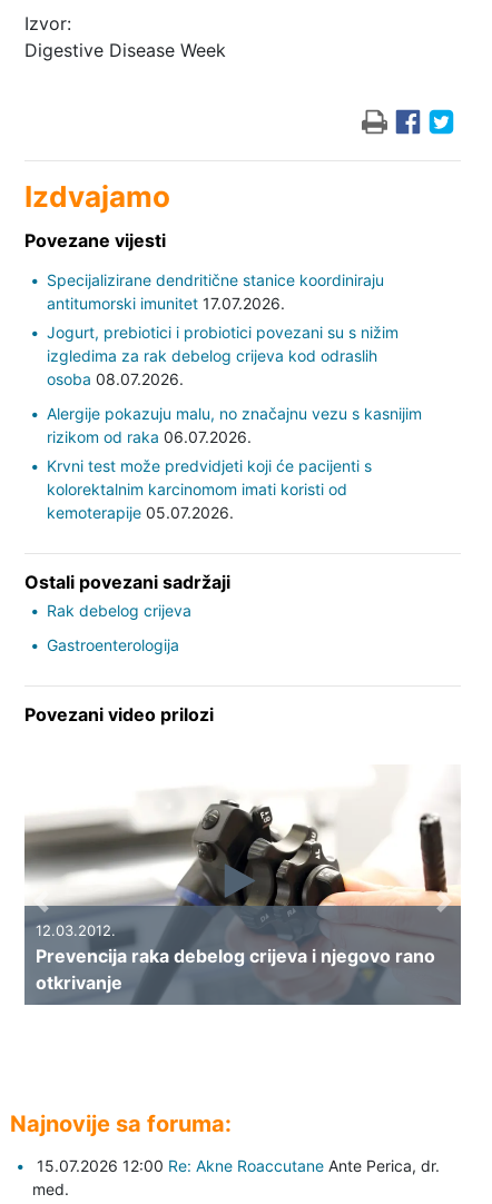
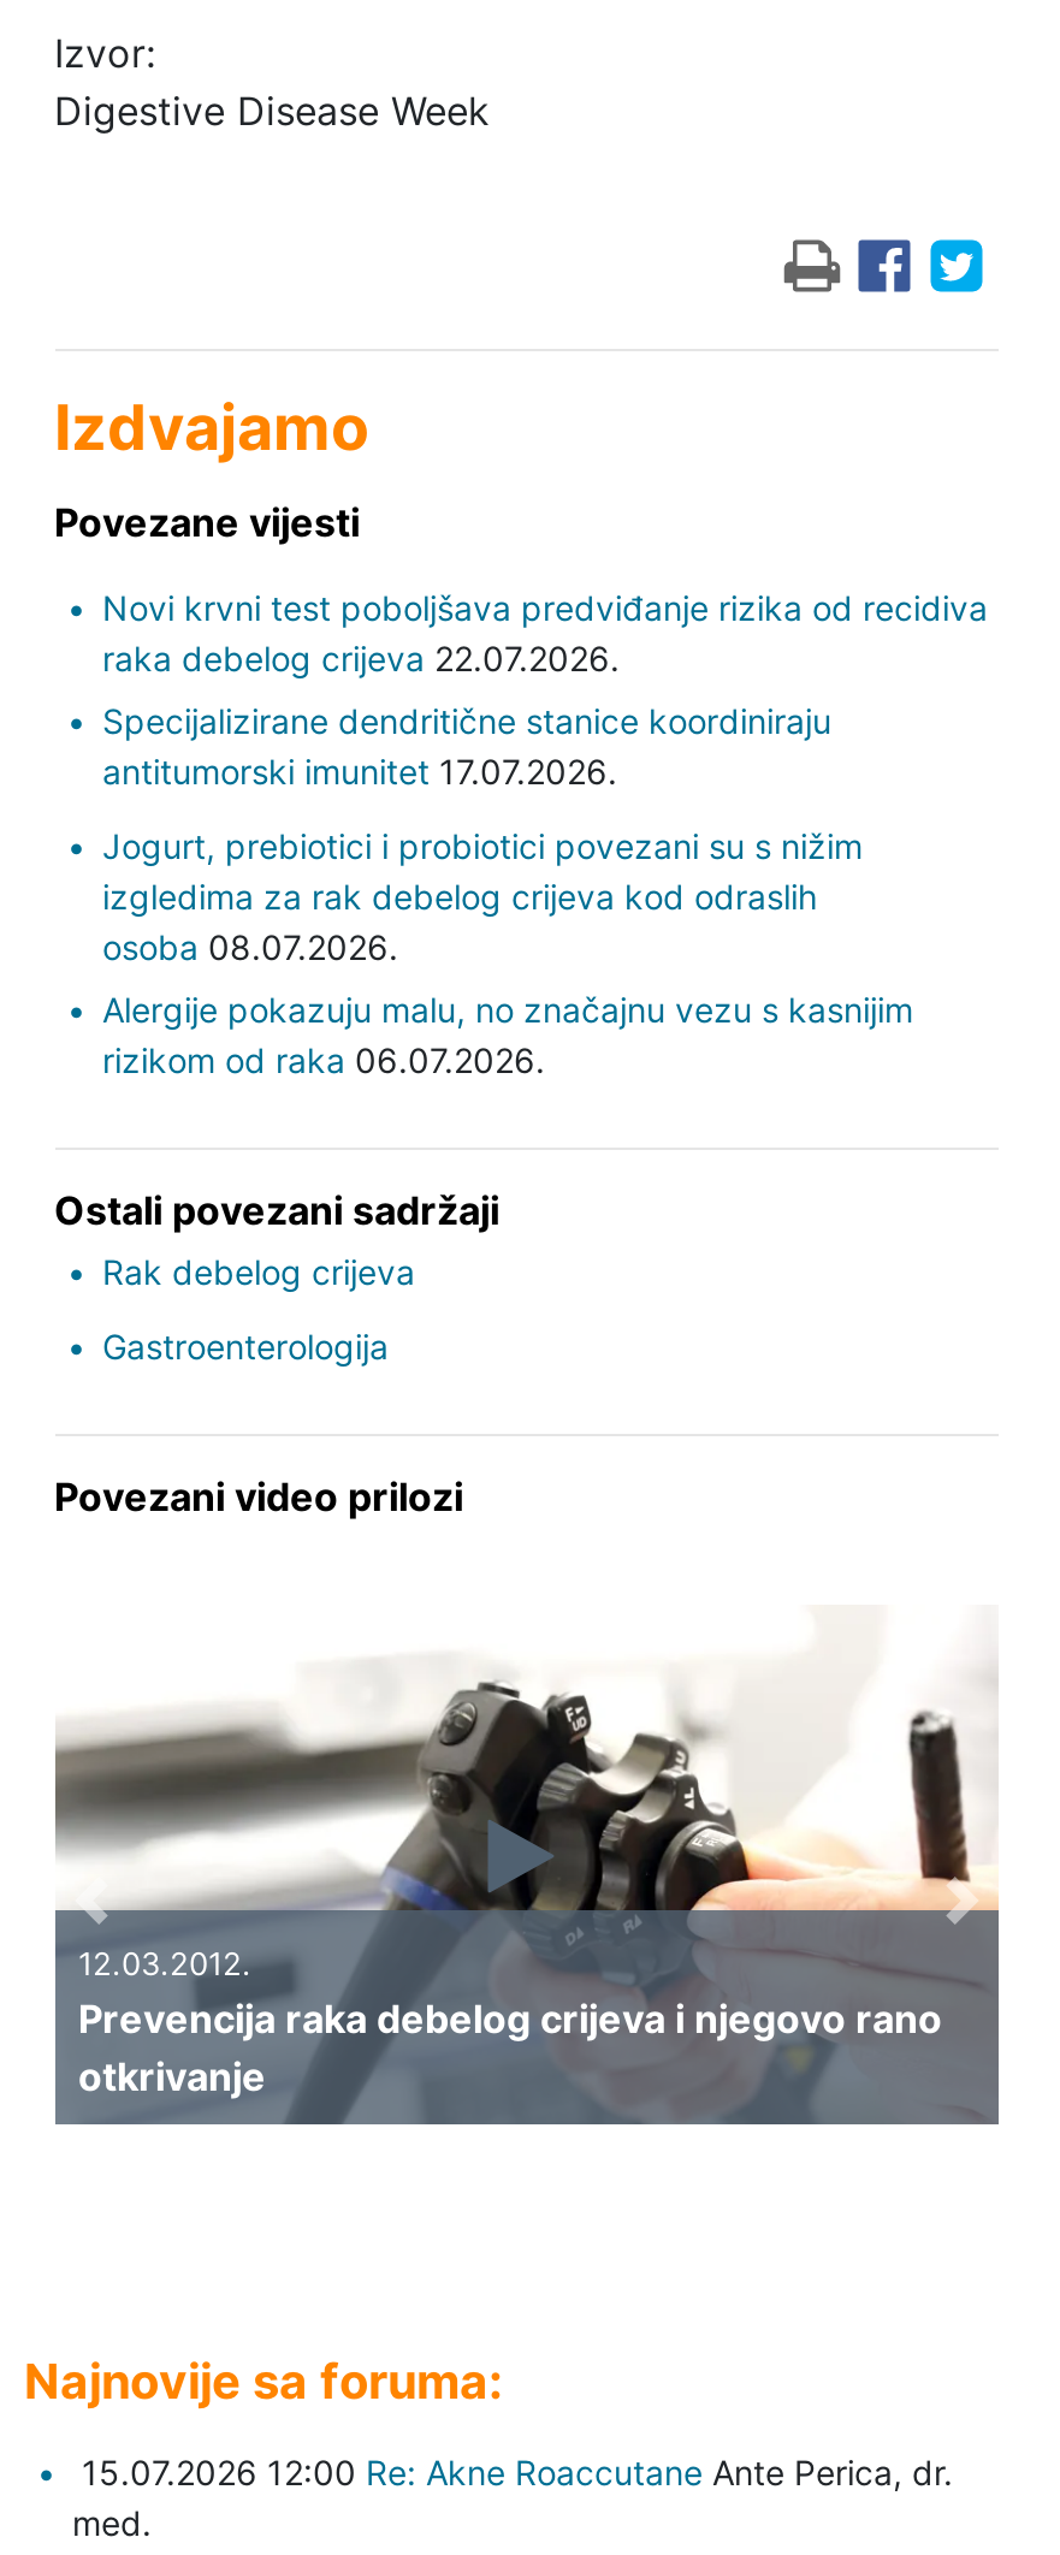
none -> [102,588,988,679] Novi krvni test poboljšava predviđanje rizika od recidiva | raka debelog crijeva 22.07.2026.
moved [46,271,383,313] -> [102,701,831,792]: Specijalizirane dendritične stanice koordiniraju | antitumorski imunitet 17.07.2026.
moved [46,323,398,389] -> [102,826,863,968]: Jogurt, prebiotici i probiotici povezani su s nižim | izgledima za rak debelog crijeva kod odraslih | osoba 08.07.2026.
moved [46,404,421,447] -> [102,990,913,1081]: Alergije pokazuju malu, no značajnu vezu s kasnijim | rizikom od raka 06.07.2026.
[46,457,371,522] Krvni test može predvidjeti koji će pacijenti s | kolorektalnim karcinomom imati koristi od | kemoterapije 05.07.2026. -> none

